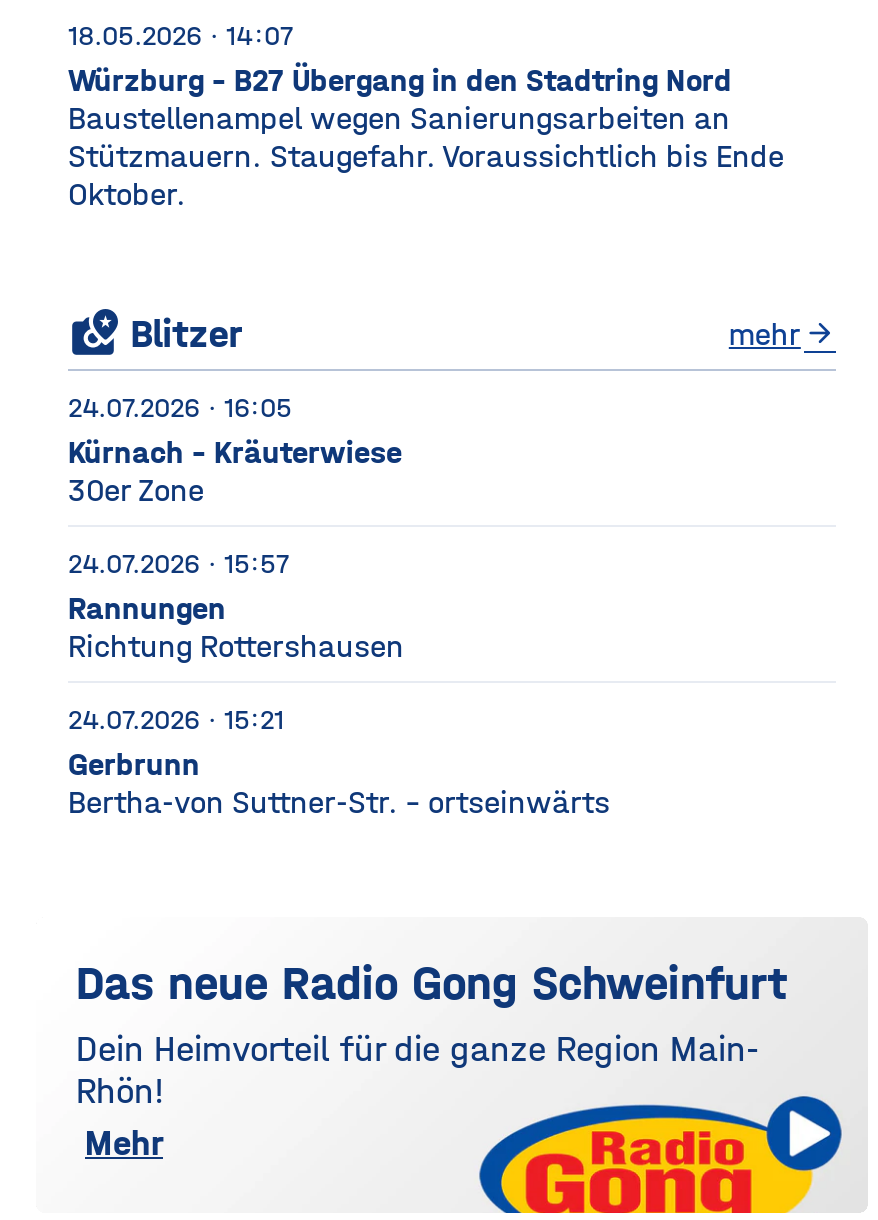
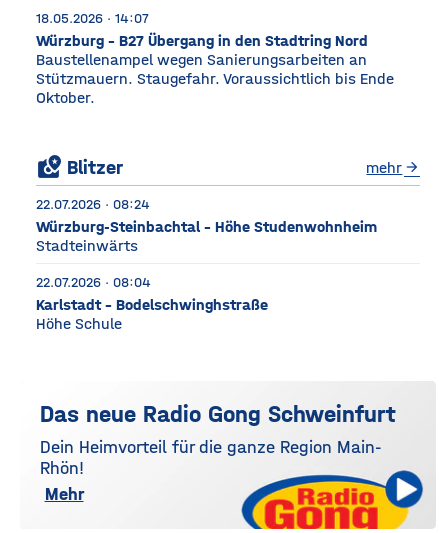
[68,392,610,822] 24.07.2026 · 16:05 | Kürnach - Kräuterwiese | 30er Zone | 24.07.2026 · 15:57 | Rannungen | Richtung Rottershausen | 24.07.2026 · 15:21 | Gerbrunn | Bertha-von Suttner-Str. - ortseinwärts -> [36,196,377,333] 22.07.2026 · 08:24 | Würzburg-Steinbachtal - Höhe Studenwohnheim | Stadteinwärts | 22.07.2026 · 08:04 | Karlstadt - Bodelschwinghstraße | Höhe Schule

